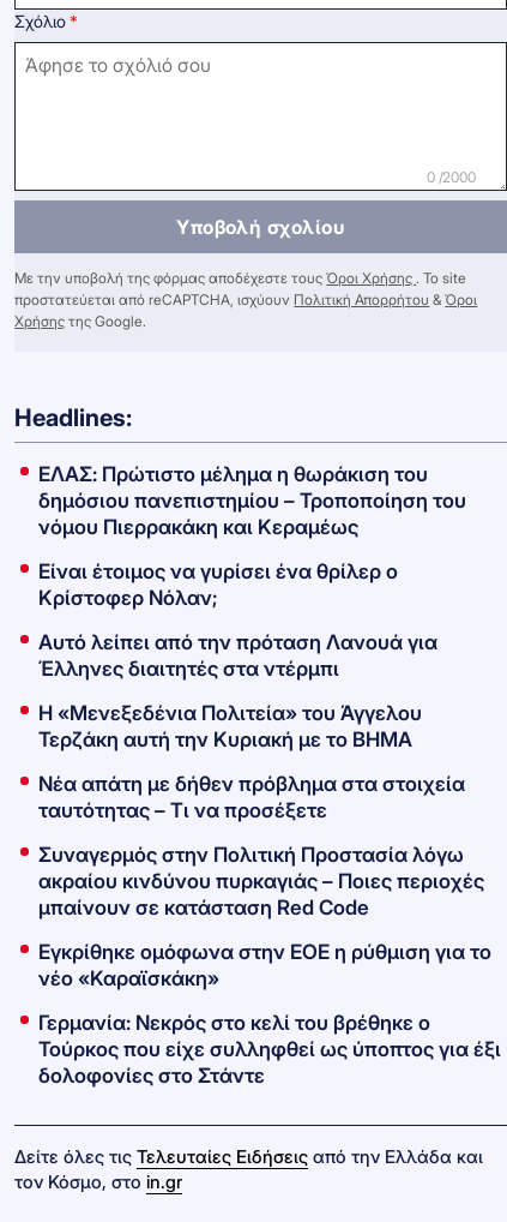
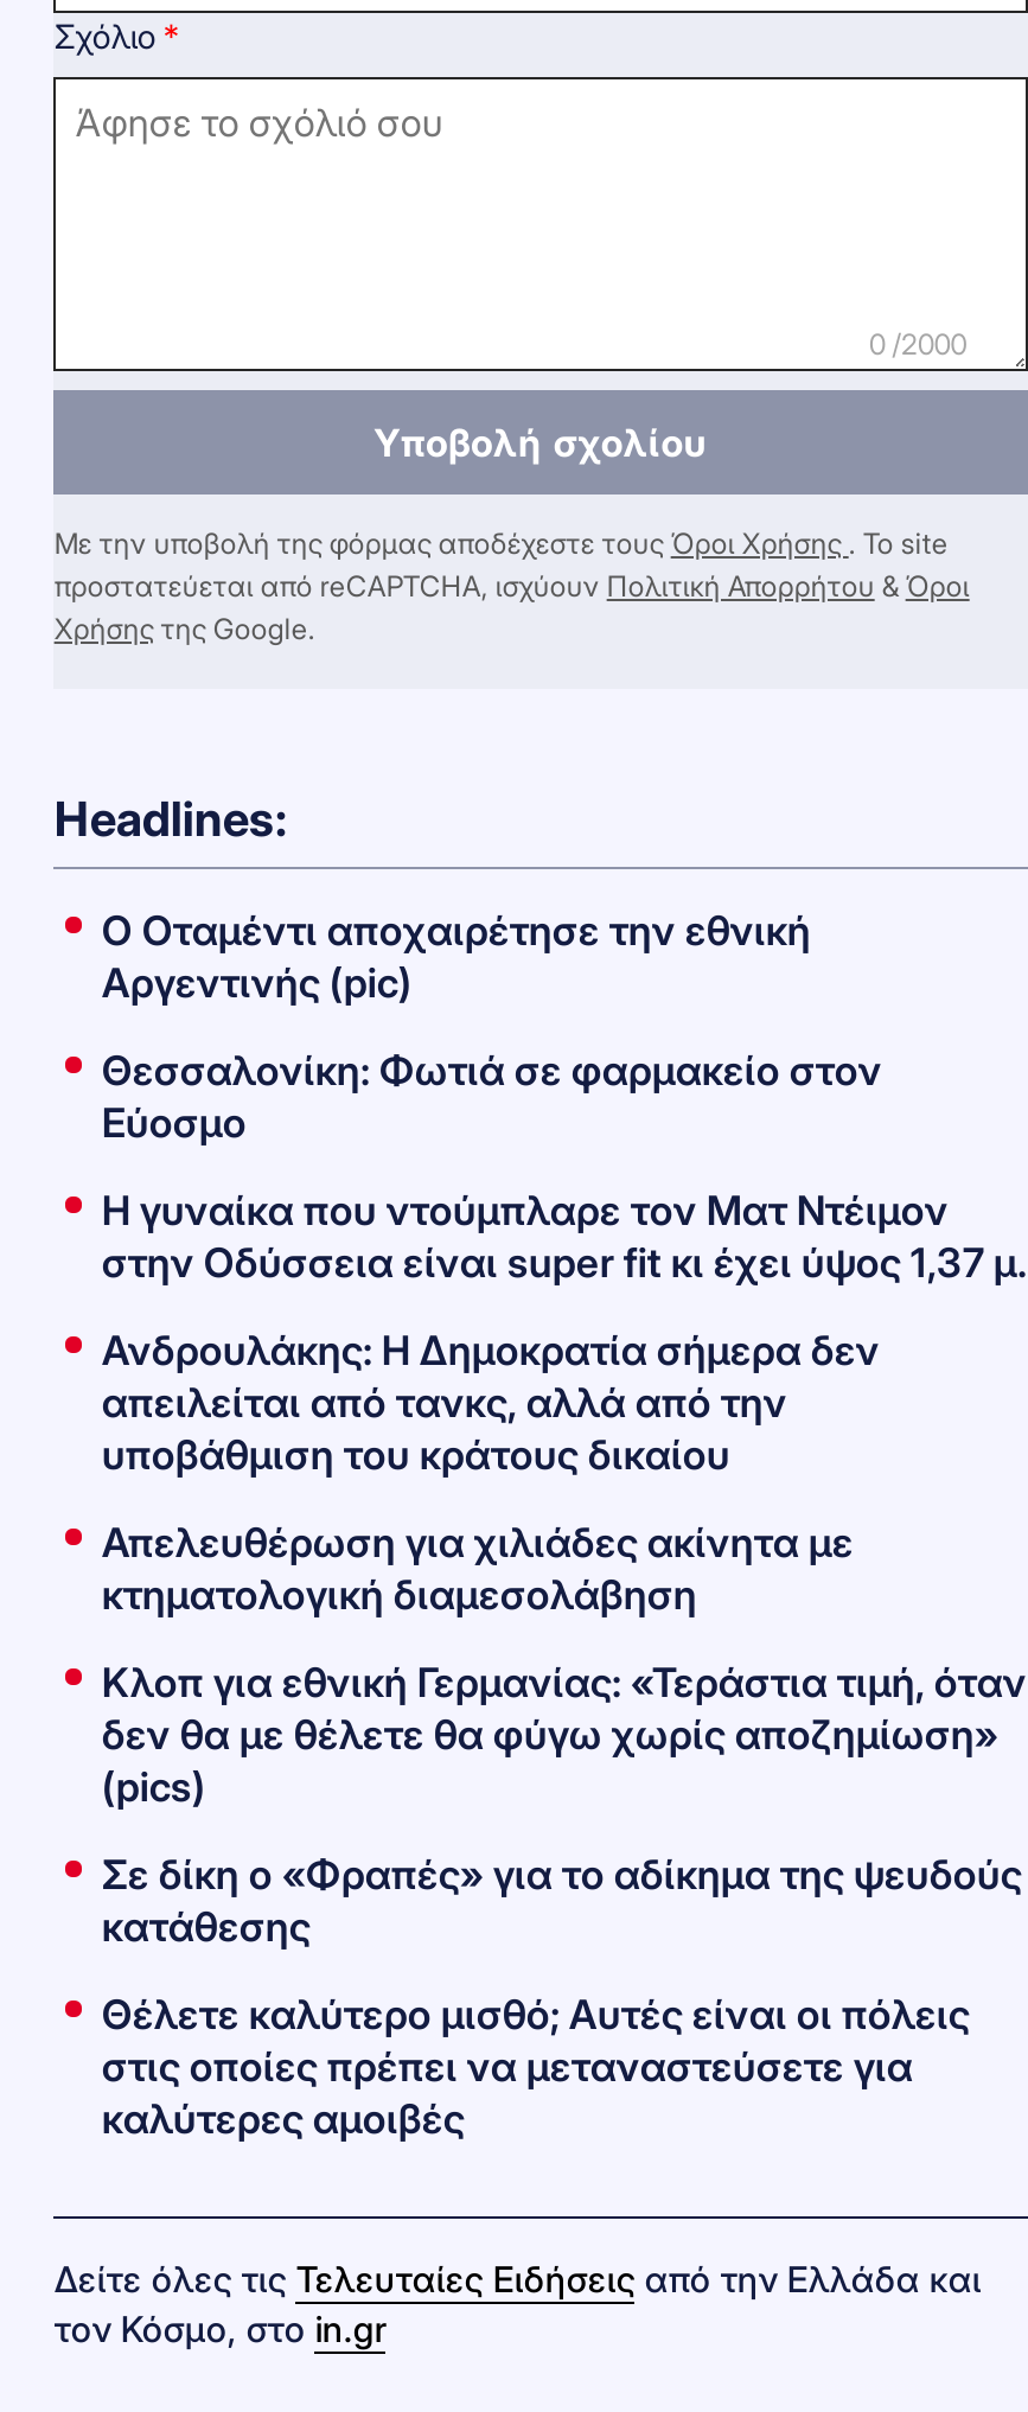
[39,462,467,539] ΕΛΑΣ: Πρώτιστο μέλημα η θωράκιση του | δημόσιου πανεπιστημίου – Τροποποίηση του | νόμου Πιερρακάκη και Κεραμέως -> [101,907,811,1007] Ο Οταμέντι αποχαιρέτησε την εθνική | Αργεντινής (pic)
[39,559,398,610] Είναι έτοιμος να γυρίσει ένα θρίλερ ο | Κρίστοφερ Νόλαν; -> [101,1047,882,1147] Θεσσαλονίκη: Φωτιά σε φαρμακείο στον | Εύοσμο
[39,630,438,681] Αυτό λείπει από την πρόταση Λανουά για | Έλληνες διαιτητές στα ντέρμπι -> [101,1187,1026,1287] Η γυναίκα που ντούμπλαρε τον Ματ Ντέιμον | στην Οδύσσεια είναι super fit κι έχει ύψος 1,37 μ.
[39,701,422,751] Η «Μενεξεδένια Πολιτεία» του Άγγελου | Τερζάκη αυτή την Κυριακή με το ΒΗΜΑ -> [101,1327,879,1479] Ανδρουλάκης: Η Δημοκρατία σήμερα δεν | απειλείται από τανκς, αλλά από την | υποβάθμιση του κράτους δικαίου
[39,772,465,822] Νέα απάτη με δήθεν πρόβλημα στα στοιχεία | ταυτότητας – Τι να προσέξετε -> [101,1519,853,1619] Απελευθέρωση για χιλιάδες ακίνητα με | κτηματολογική διαμεσολάβηση
[39,843,485,920] Συναγερμός στην Πολιτική Προστασία λόγω | ακραίου κινδύνου πυρκαγιάς – Ποιες περιοχές | μπαίνουν σε κατάσταση Red Code -> [101,1659,1026,1811] Κλοπ για εθνική Γερμανίας: «Τεράστια τιμή, όταν | δεν θα με θέλετε θα φύγω χωρίς αποζημίωση» | (pics)
[39,940,492,990] Εγκρίθηκε ομόφωνα στην ΕΟΕ η ρύθμιση για το | νέο «Καραϊσκάκη» -> [101,1851,1022,1951] Σε δίκη ο «Φραπές» για το αδίκημα της ψευδούς | κατάθεσης
[39,1011,501,1088] Γερμανία: Νεκρός στο κελί του βρέθηκε ο | Τούρκος που είχε συλληφθεί ως ύποπτος για έξι | δολοφονίες στο Στάντε -> [101,1991,969,2143] Θέλετε καλύτερο μισθό; Αυτές είναι οι πόλεις | στις οποίες πρέπει να μεταναστεύσετε για | καλύτερες αμοιβές

